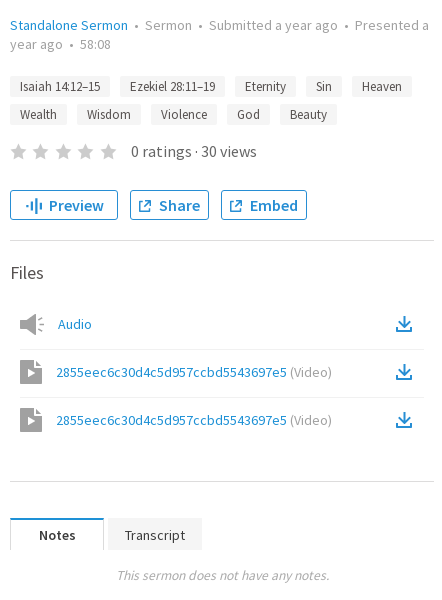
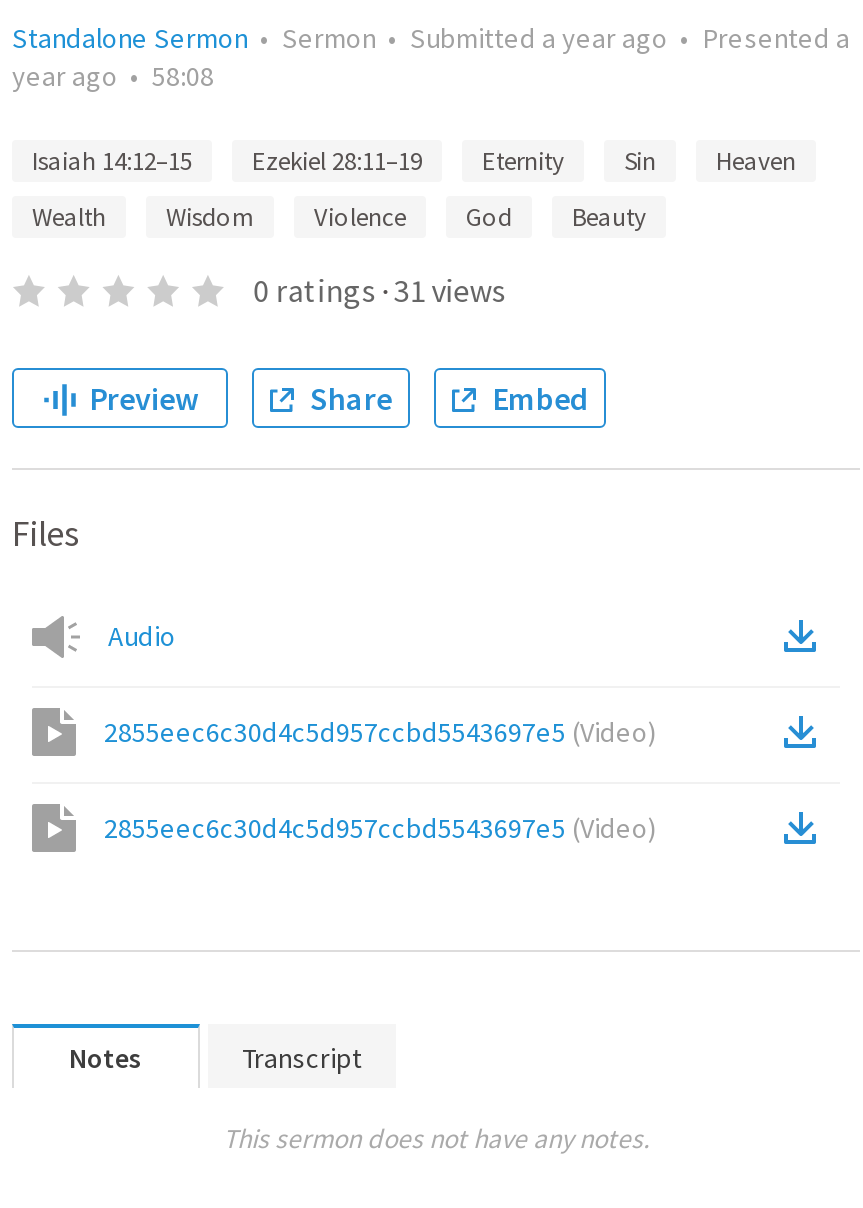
[131,141,257,161] 0 ratings · 30 views -> [253,270,505,310] 0 ratings · 31 views

